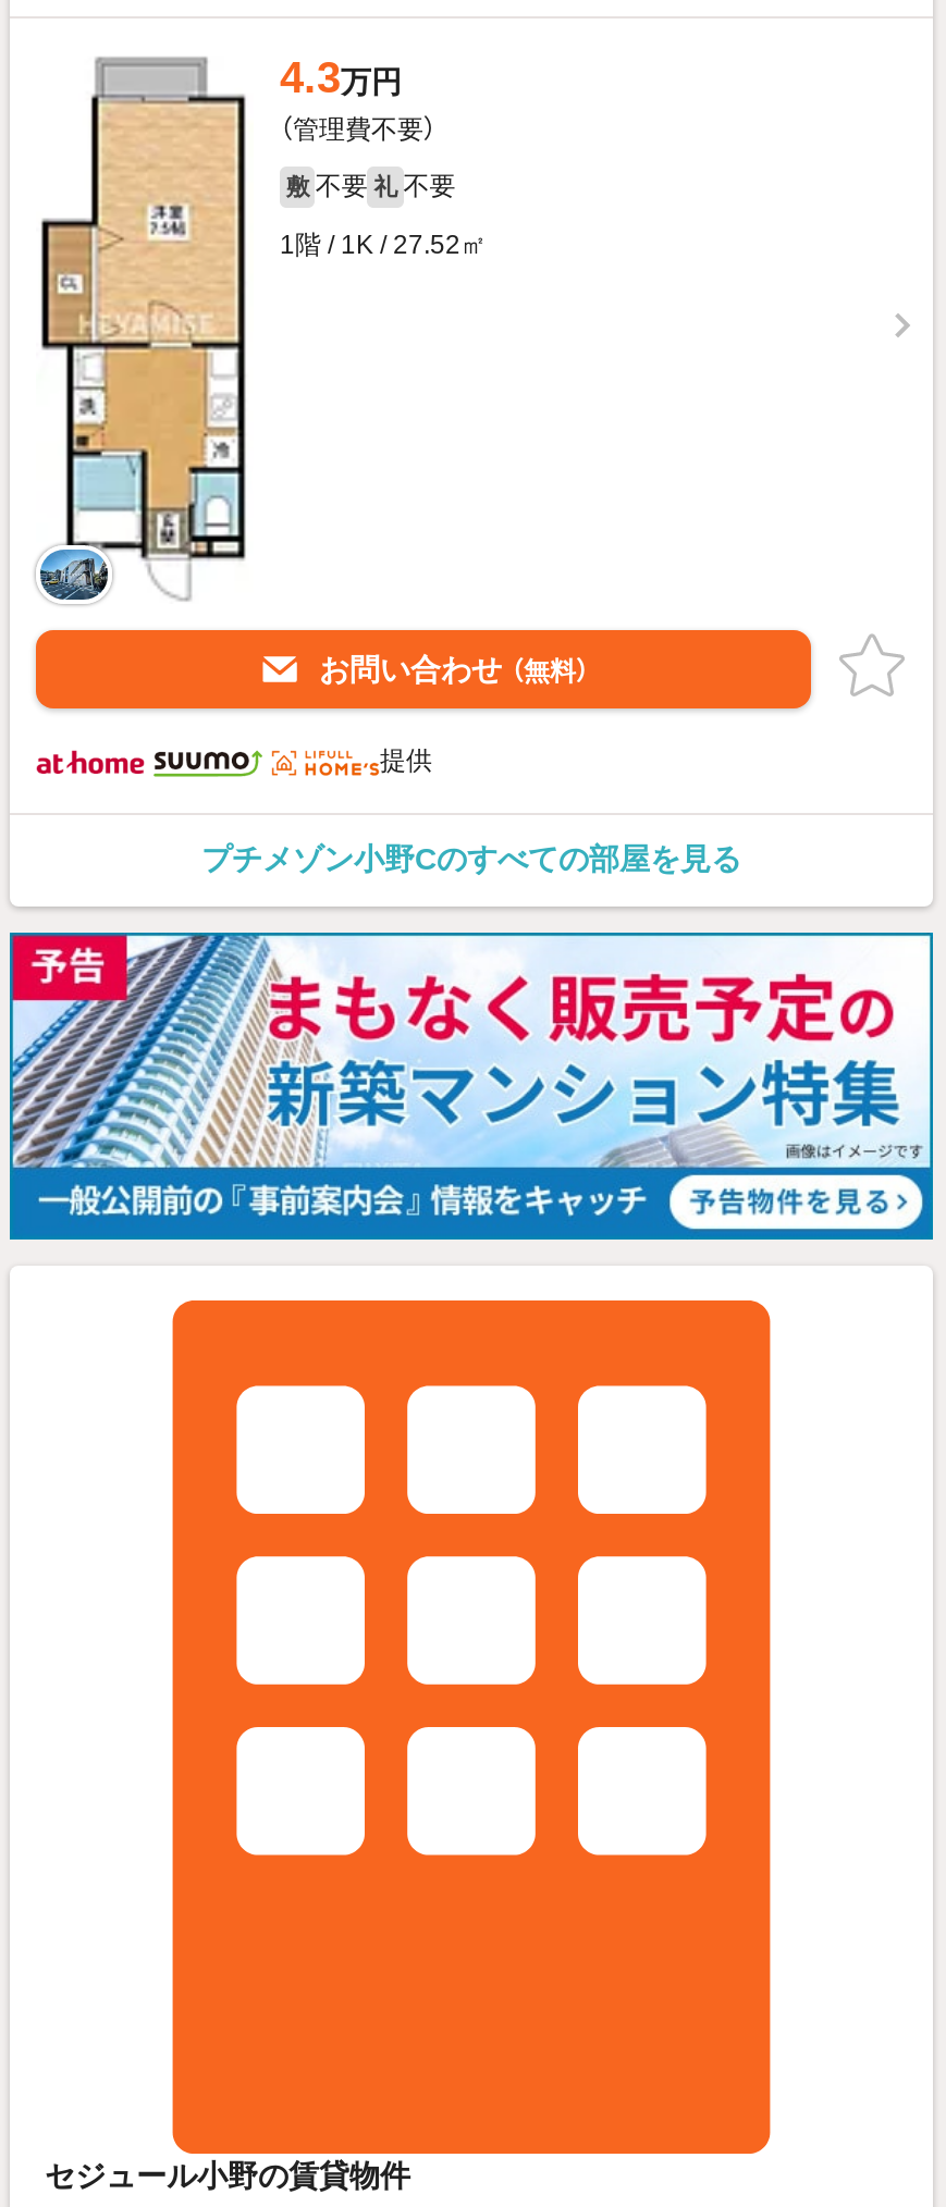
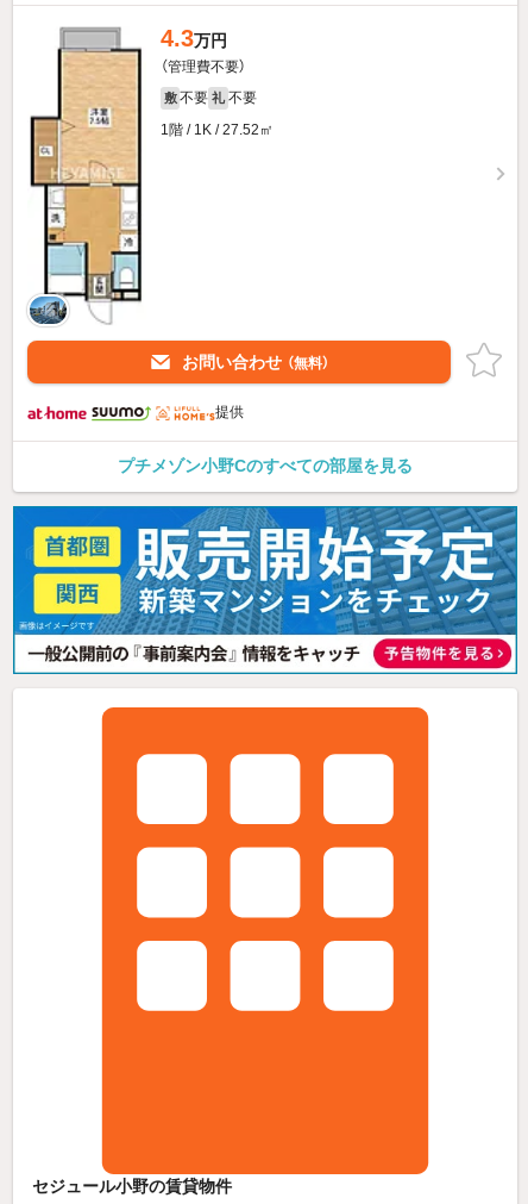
[10,933,933,1240] [image] -> [13,506,517,674] [image]

